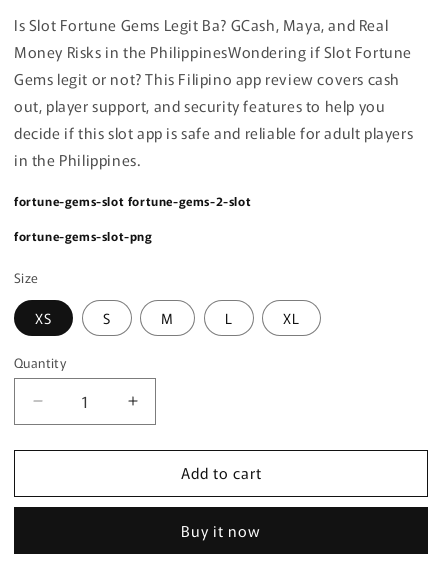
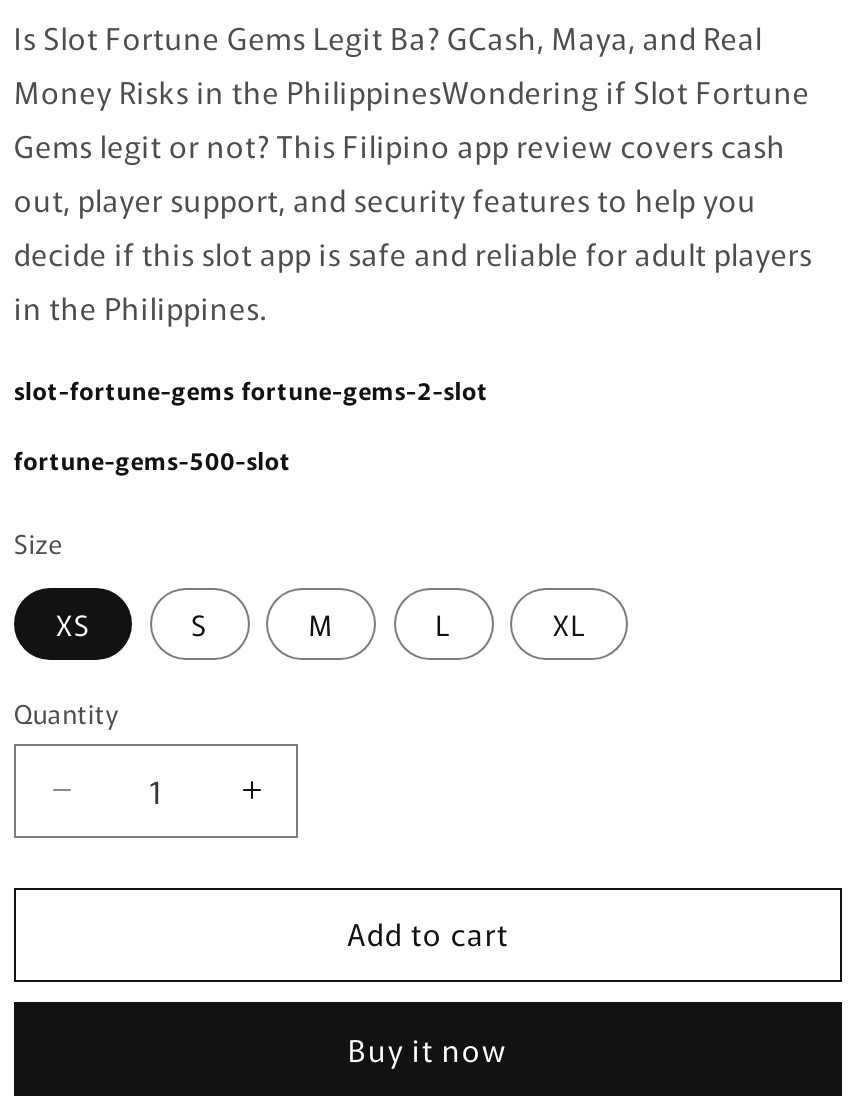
[14,192,251,209] fortune-gems-slot fortune-gems-2-slot -> [14,371,488,405] slot-fortune-gems fortune-gems-2-slot
[14,227,153,244] fortune-gems-slot-png -> [14,441,291,475] fortune-gems-500-slot

